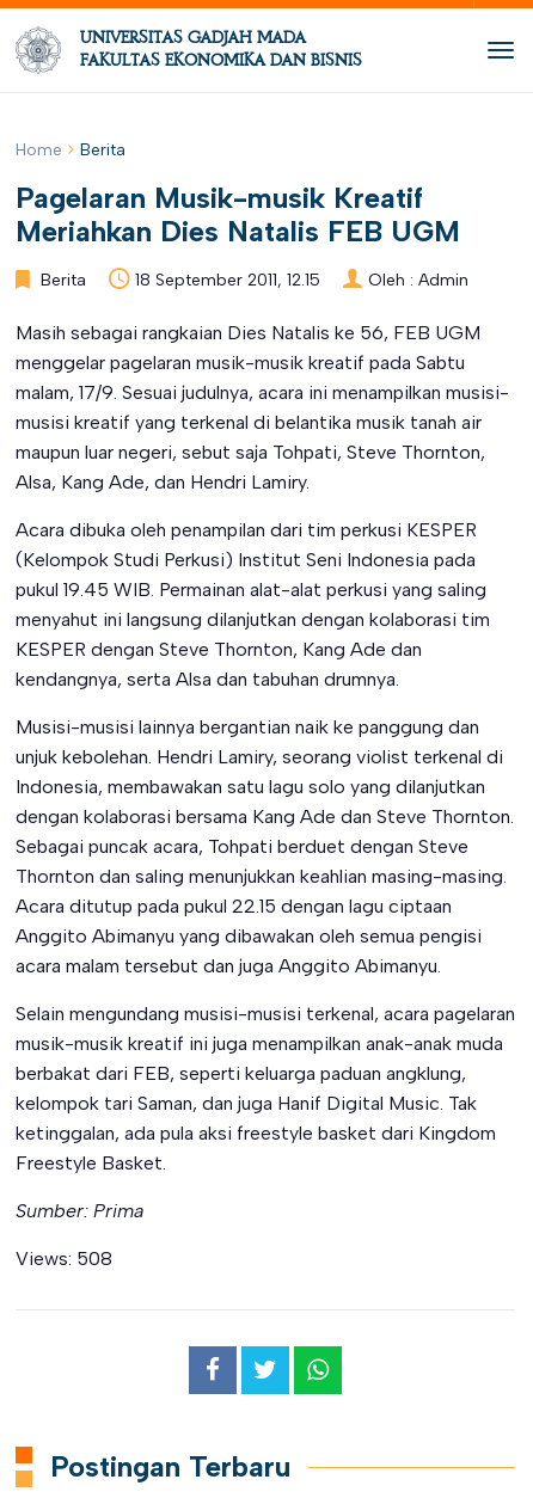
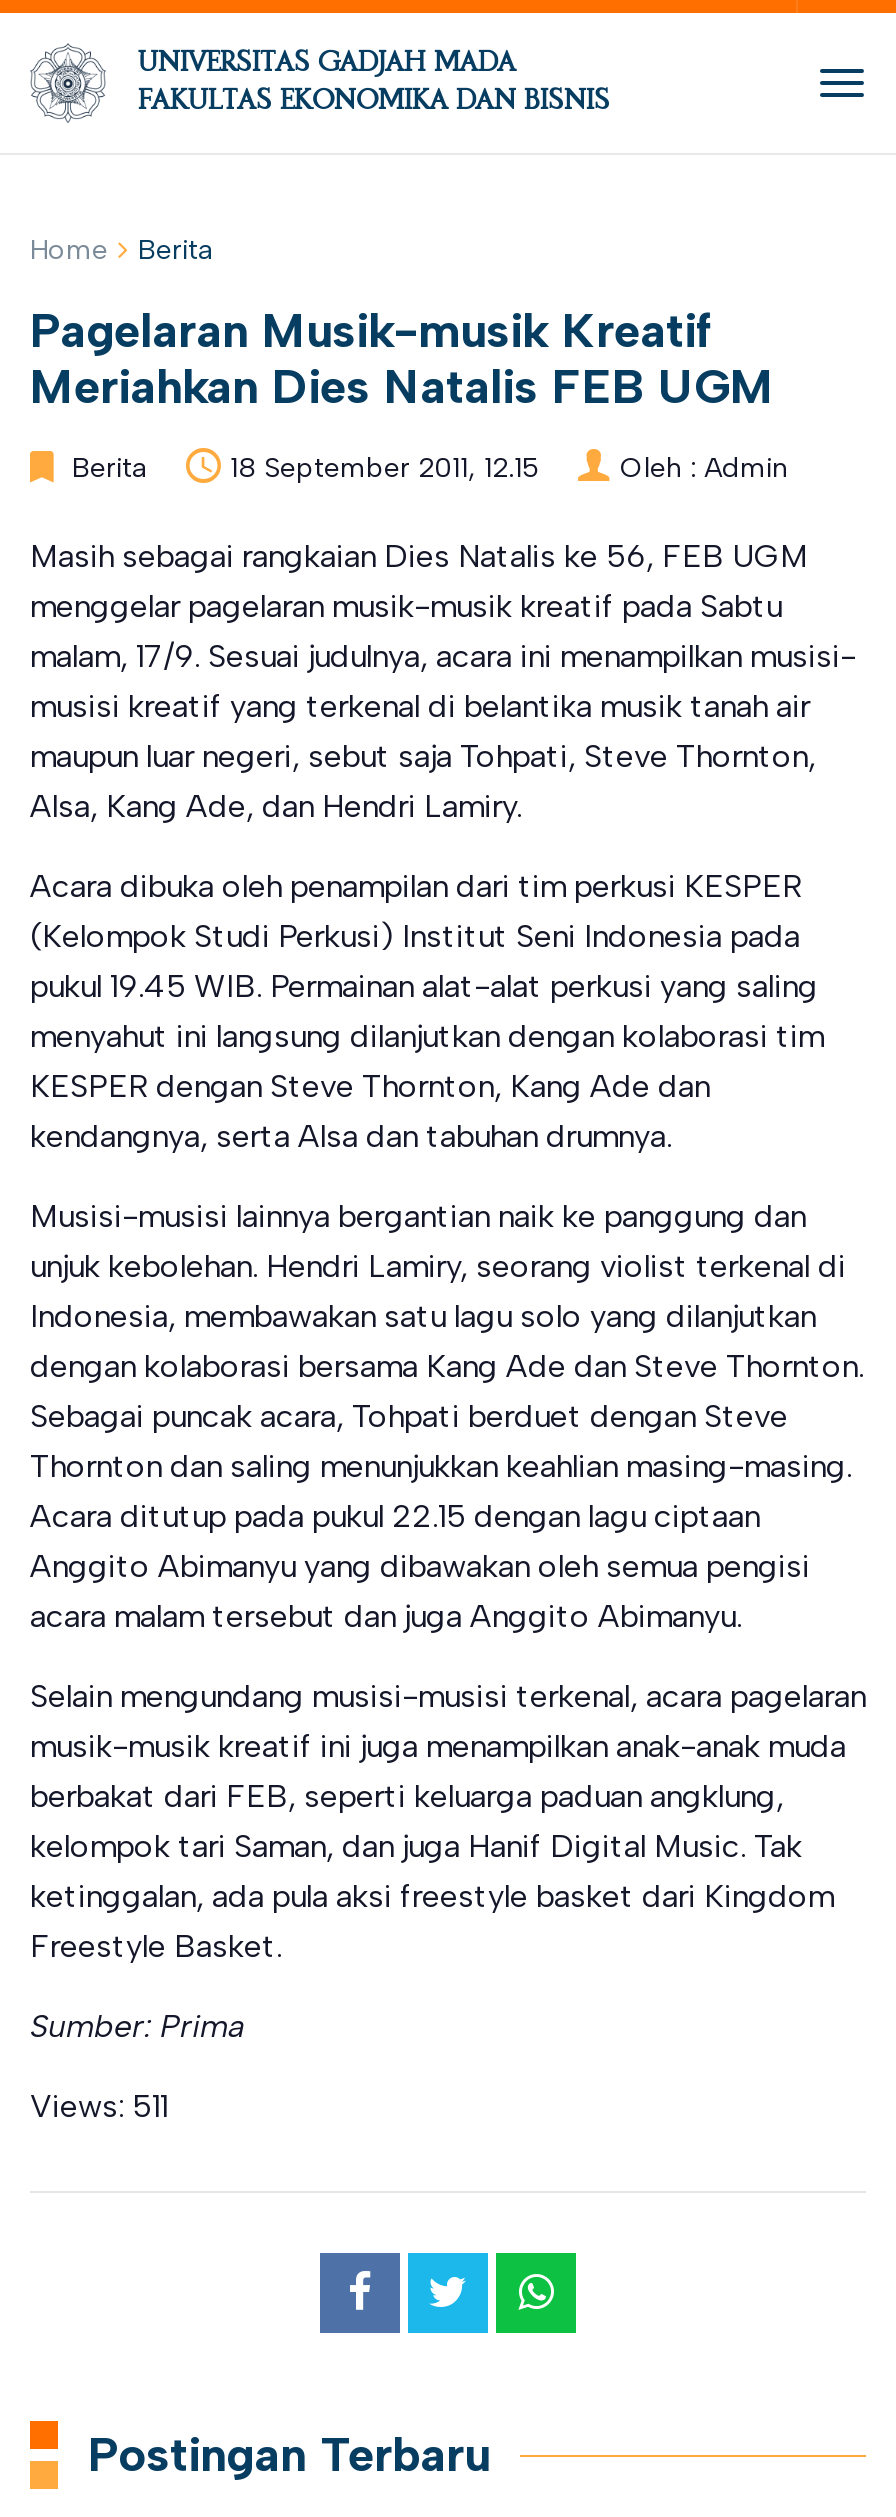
[16,1247,112,1269] Views: 508 -> [30,2086,168,2124] Views: 511

